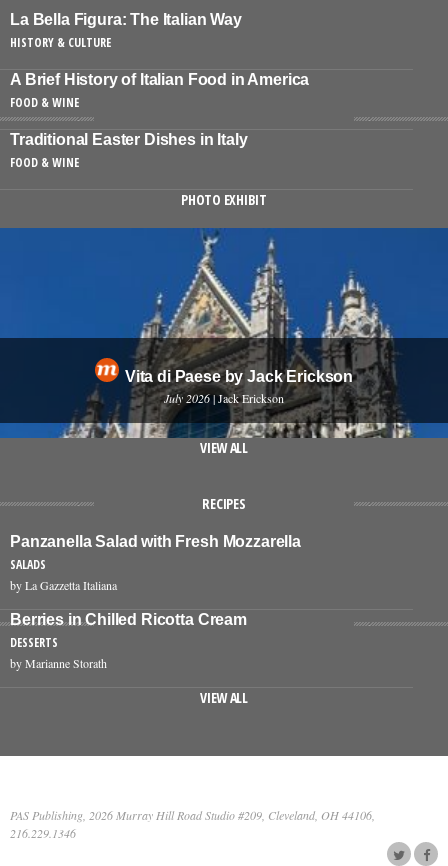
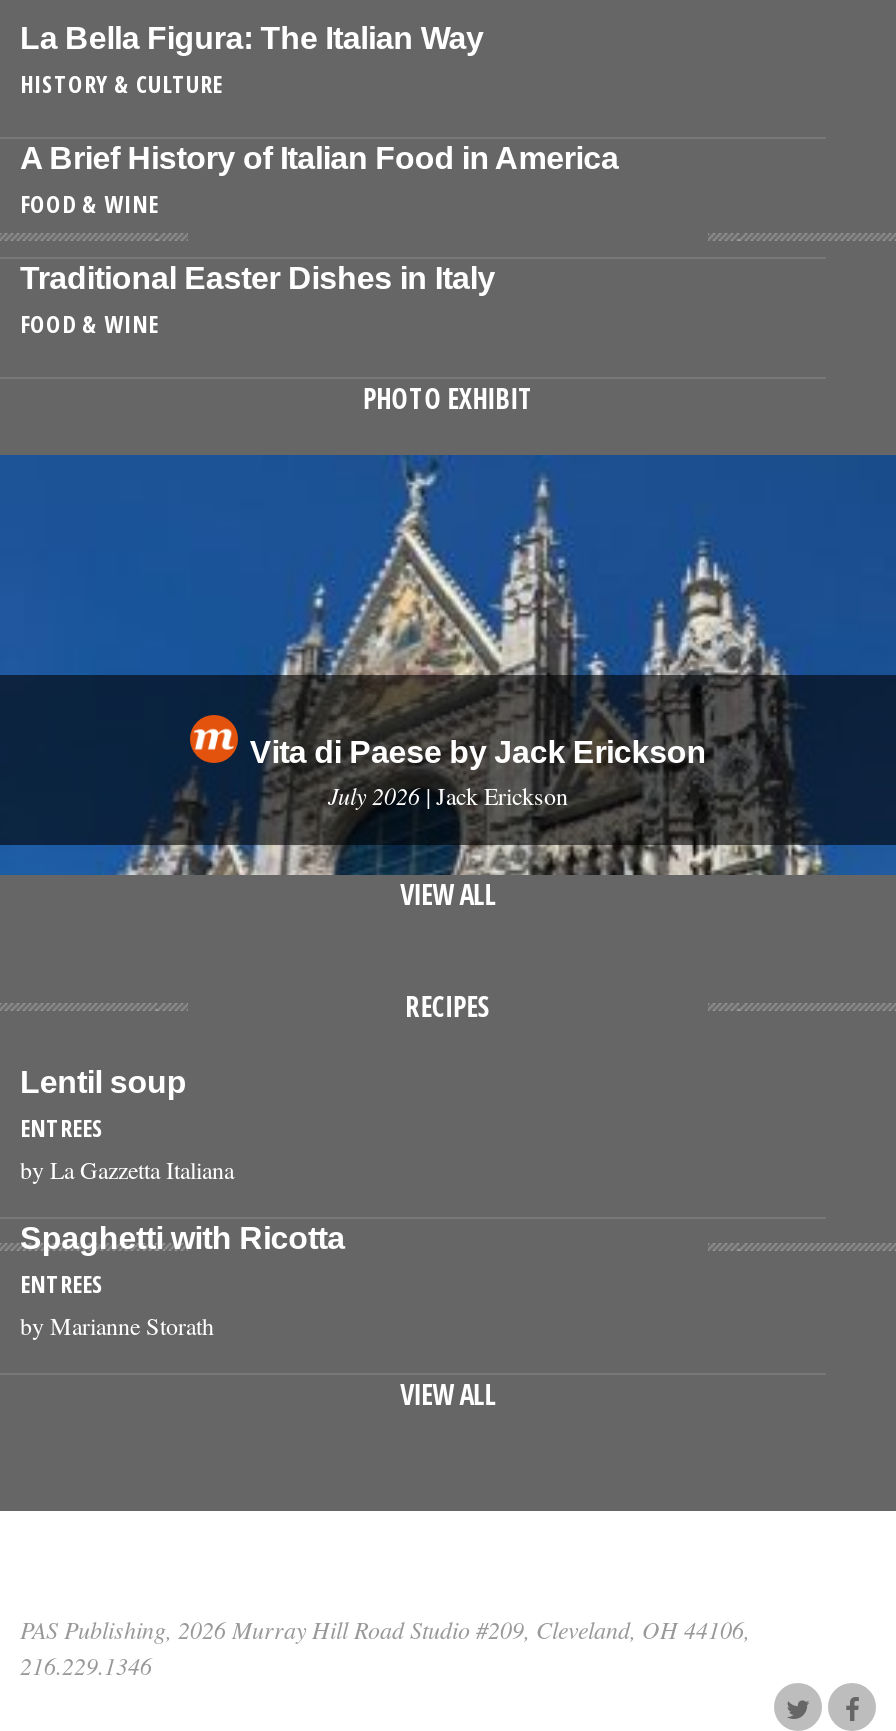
[10,533,301,573] Panzanella Salad with Fresh Mozzarella | SALADS -> [20,1066,186,1146] Lentil soup | ENTREES
[10,611,247,651] Berries in Chilled Ricotta Cream | DESSERTS -> [20,1222,345,1302] Spaghetti with Ricotta | ENTREES

